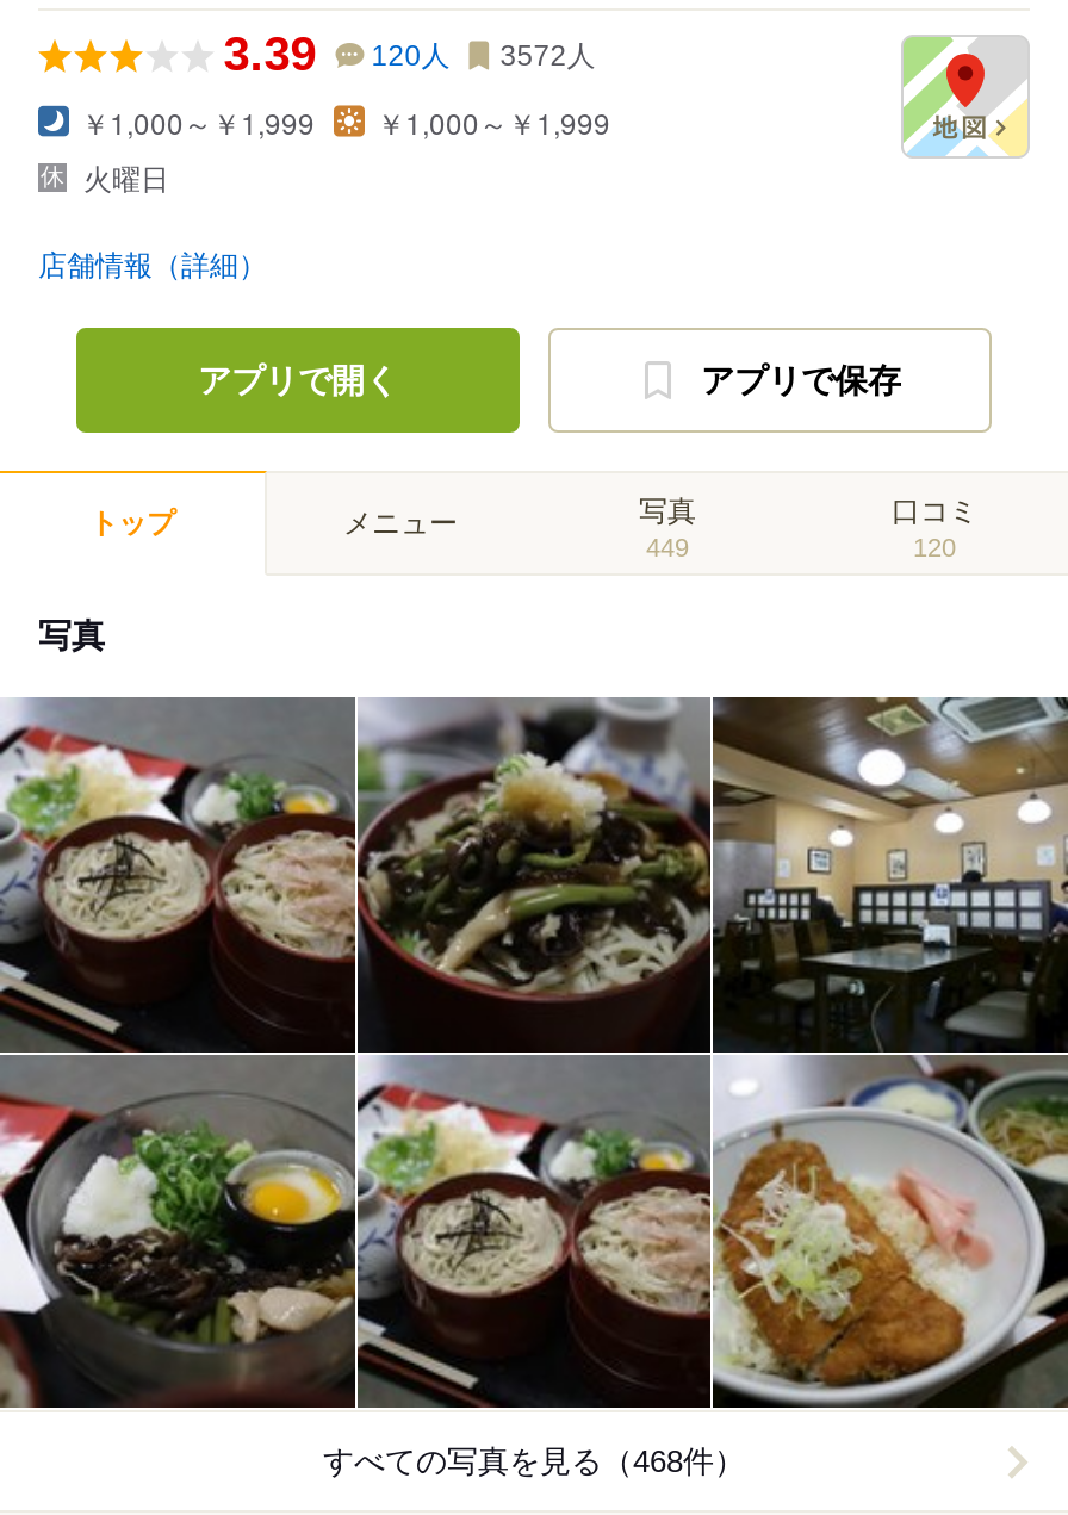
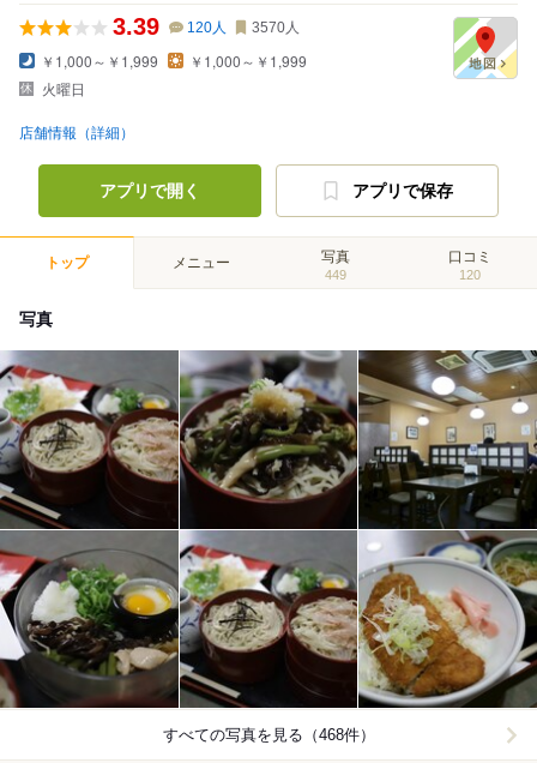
[224,27,596,80] 3.39 120人 3572人 -> [112,13,299,40] 3.39 120人 3570人

